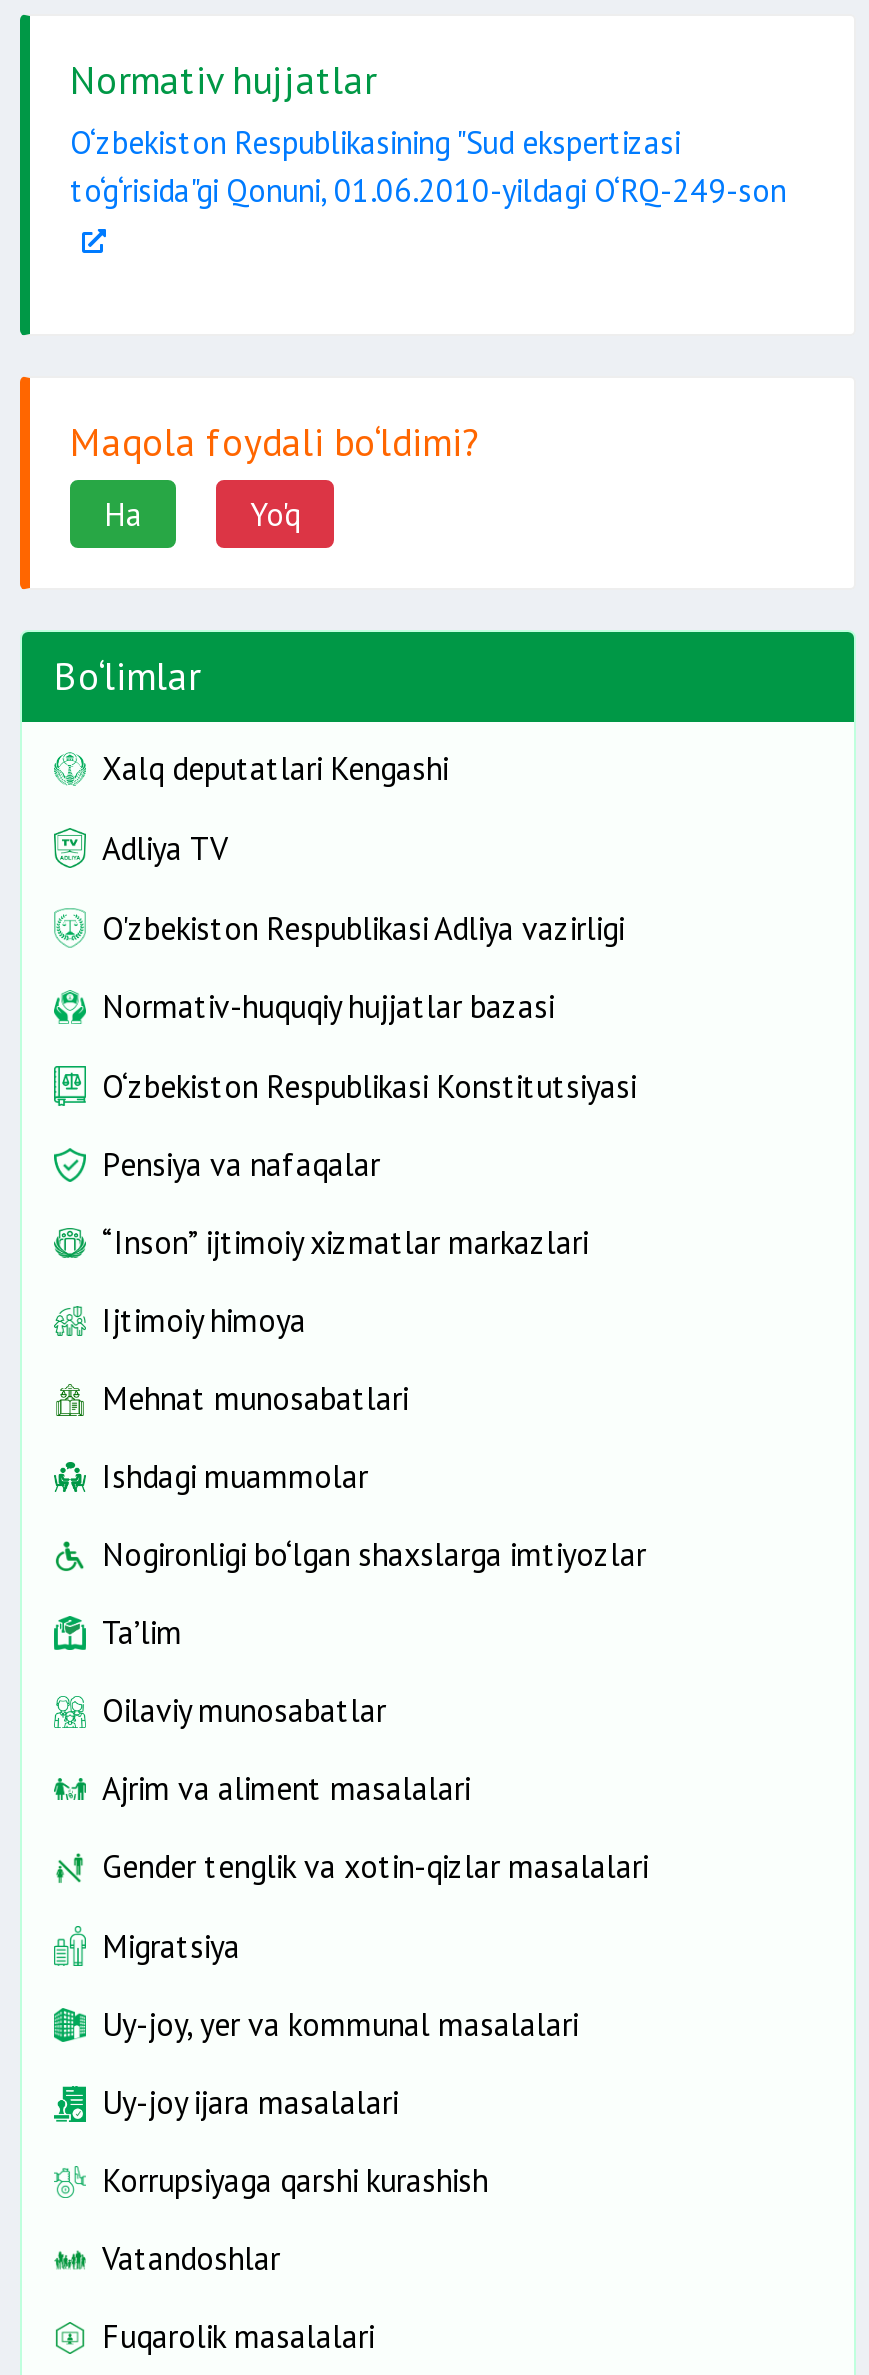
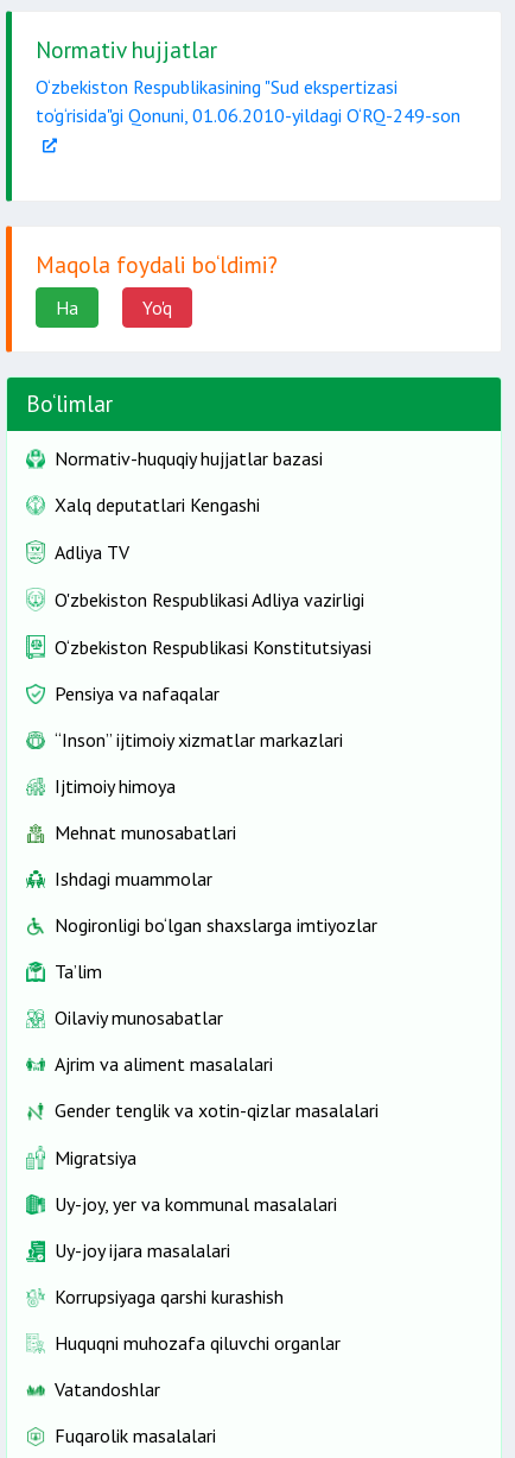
moved [102,986,554,1026] -> [55,446,323,470]: Normativ-huquqiy hujjatlar bazasi
none -> [55,1331,341,1355] Huquqni muhozafa qiluvchi organlar

